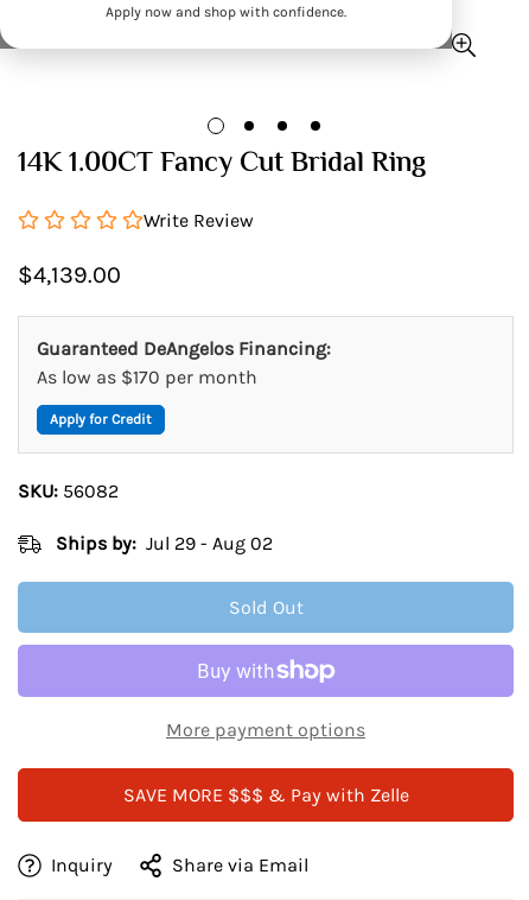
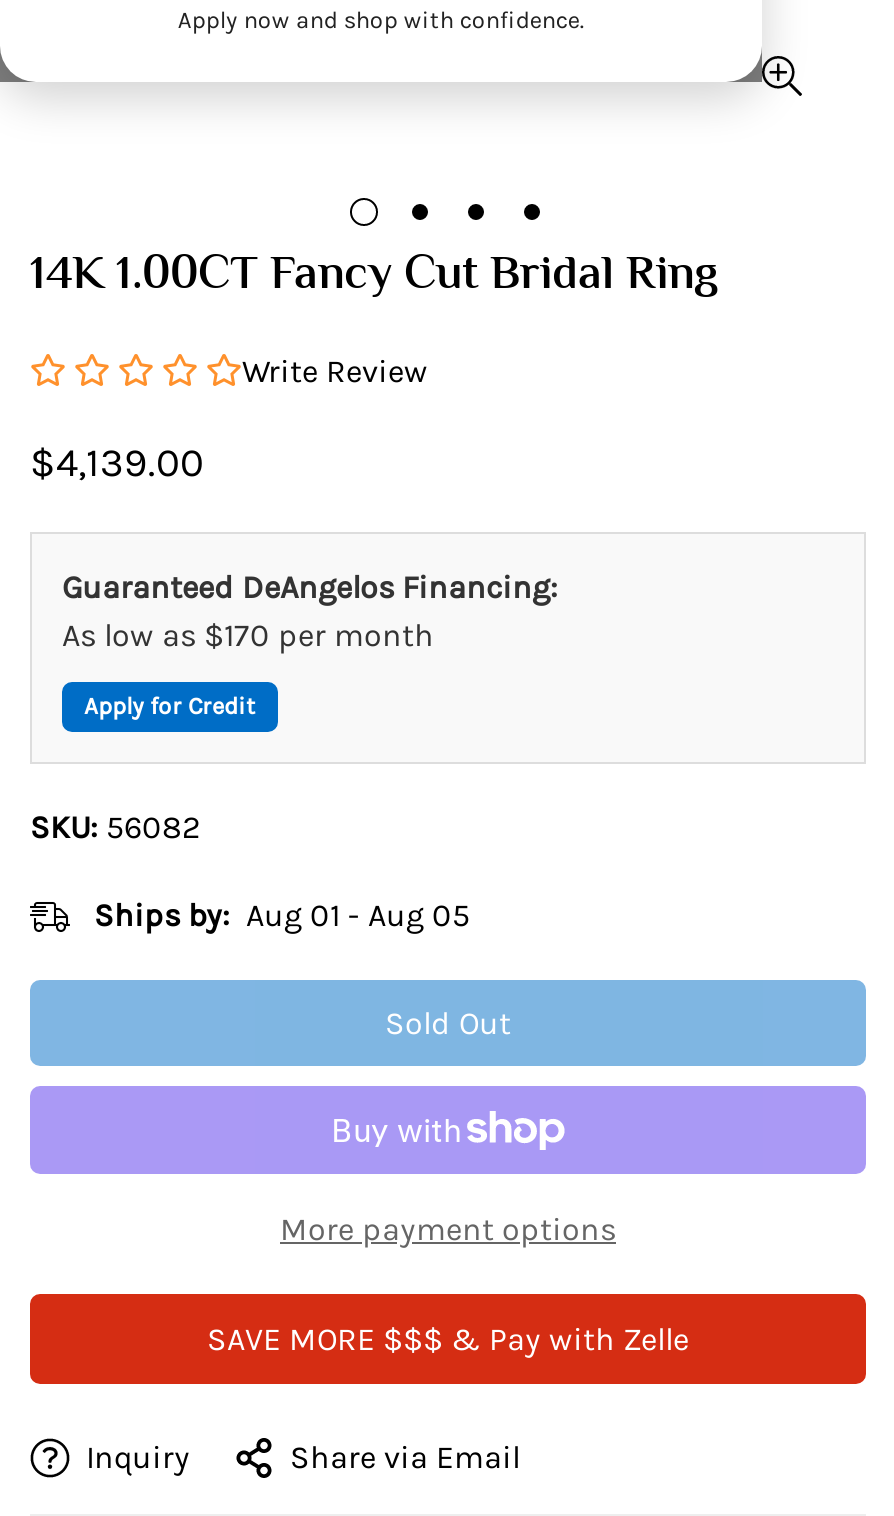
[56,532,273,554] Ships by: Jul 29 - Aug 02 -> [94,896,470,934] Ships by: Aug 01 - Aug 05

